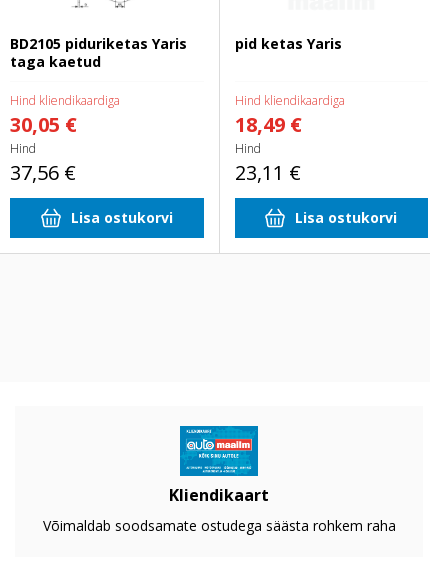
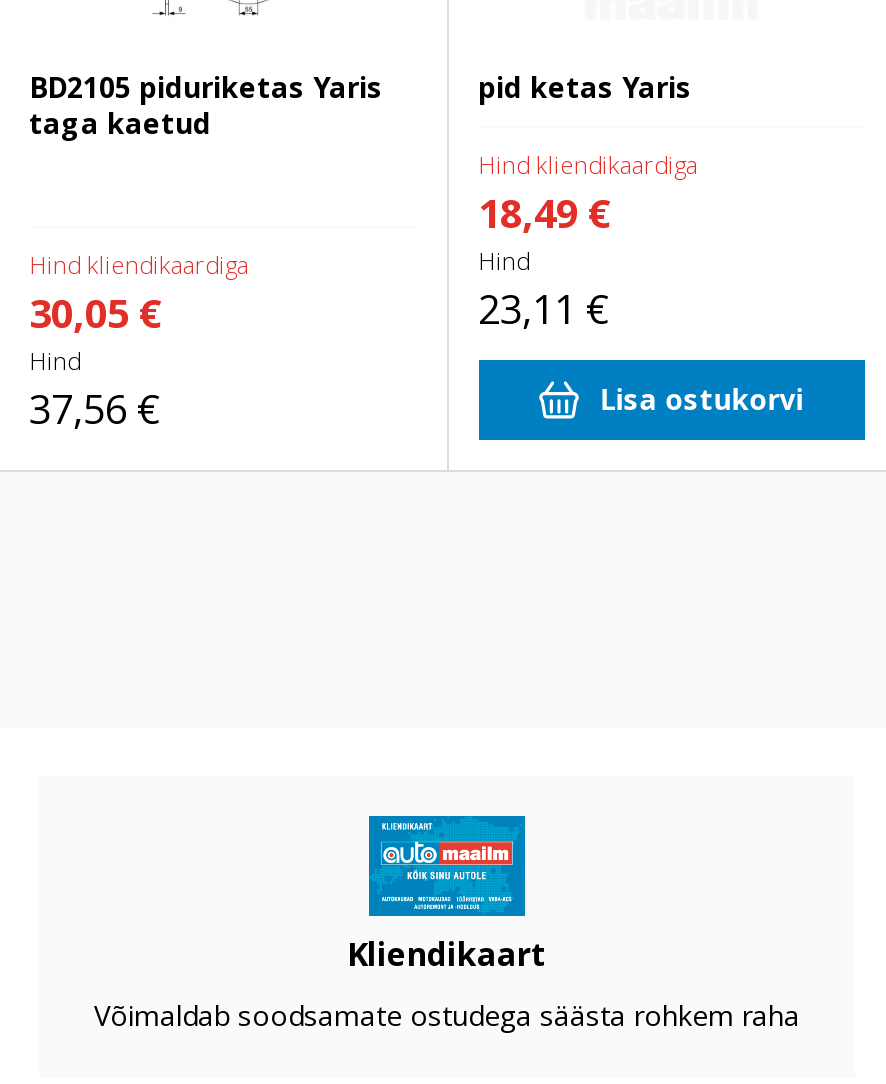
moved [10,92,120,186] -> [29,248,249,436]: Hind kliendikaardiga | 30,05 € | Hind | 37,56 €
[71,208,173,227] Lisa ostukorvi -> none

